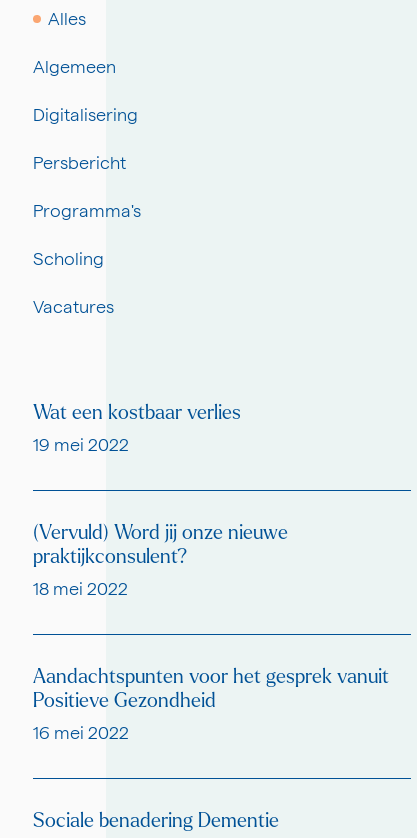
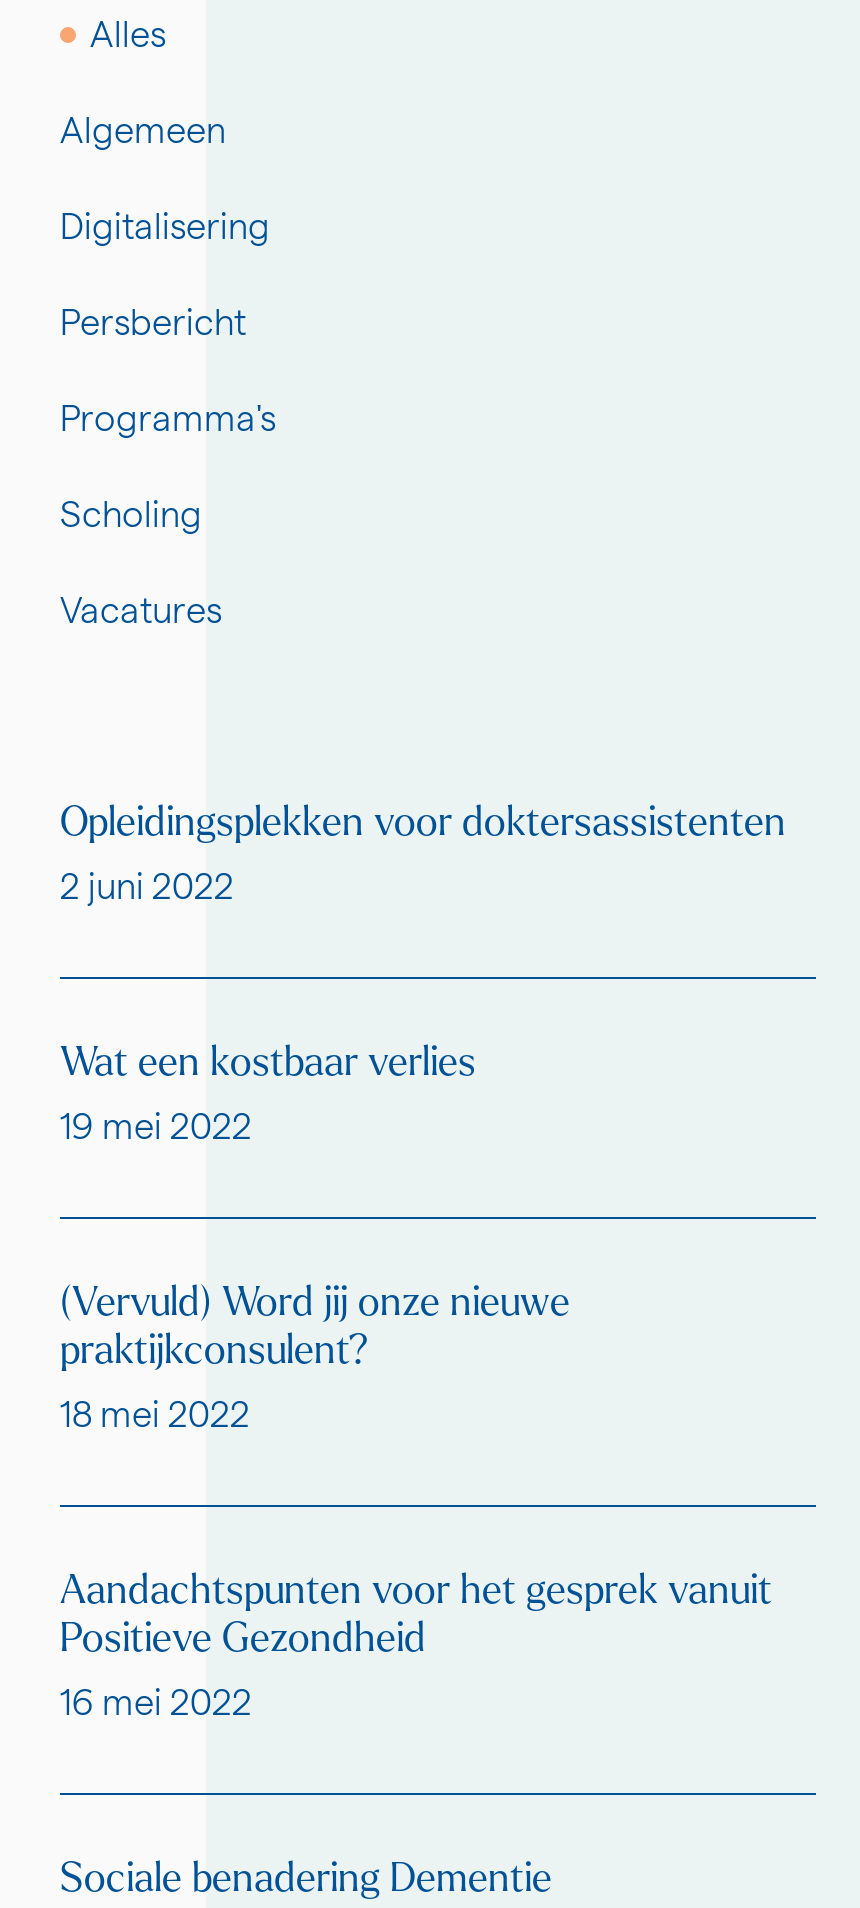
none -> [60,801,786,905] Opleidingsplekken voor doktersassistenten | 2 juni 2022

